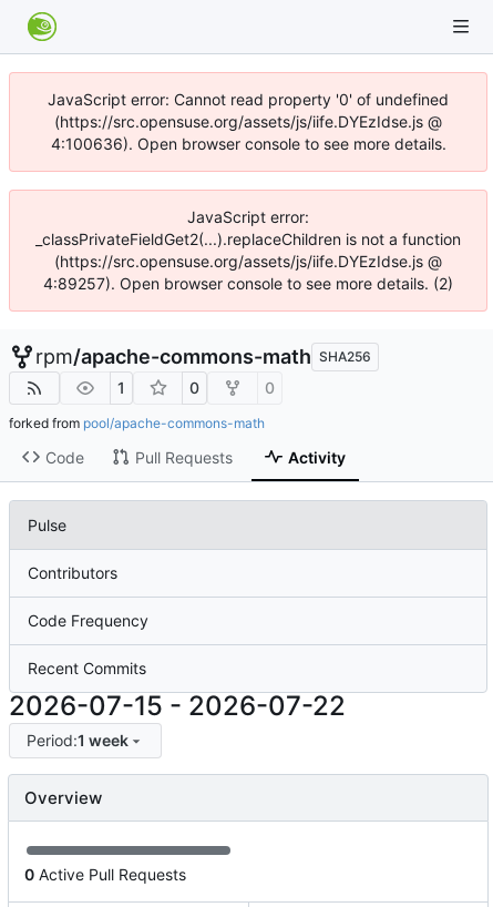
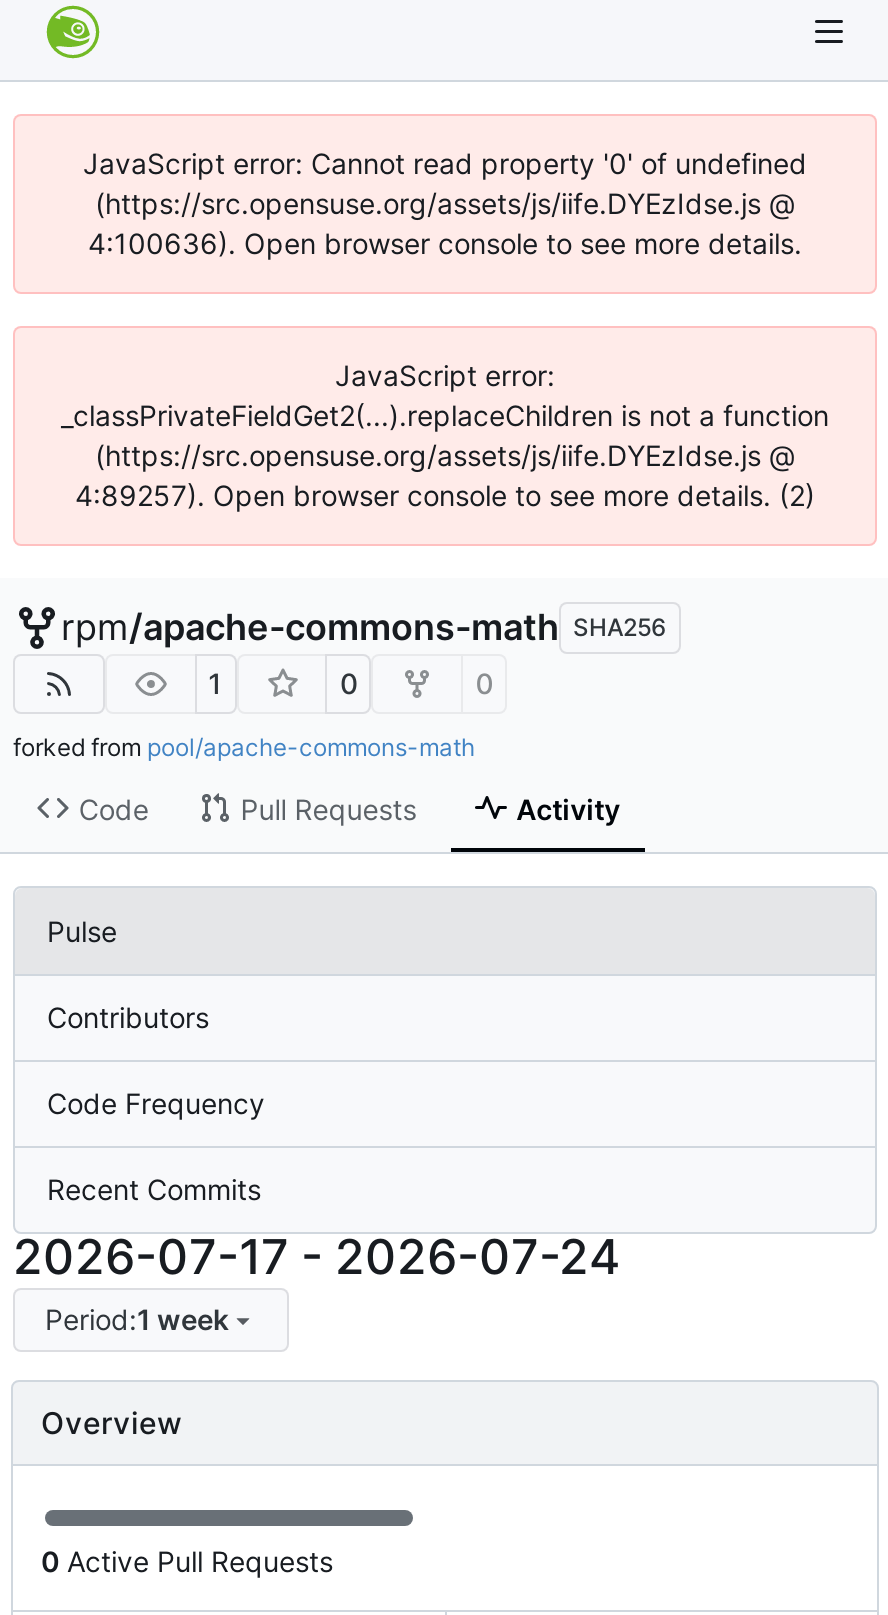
[9,689,346,721] 2026-07-15 - 2026-07-22 -> [13,1227,621,1285] 2026-07-17 - 2026-07-24

